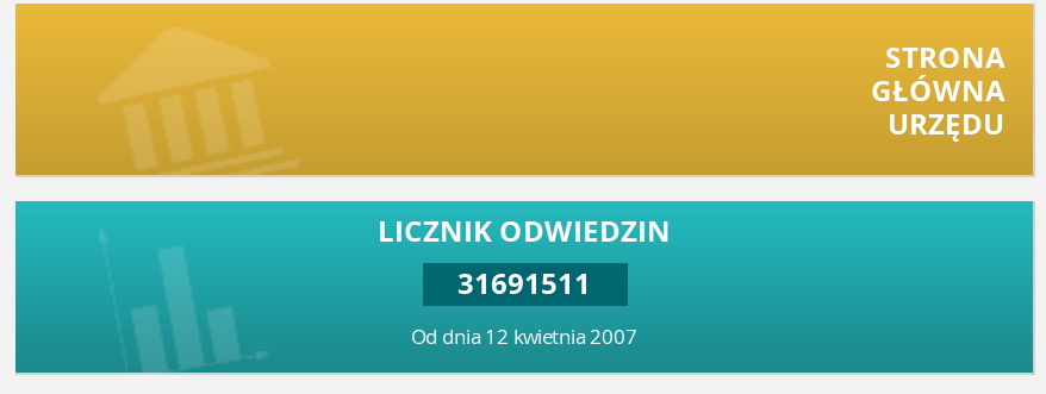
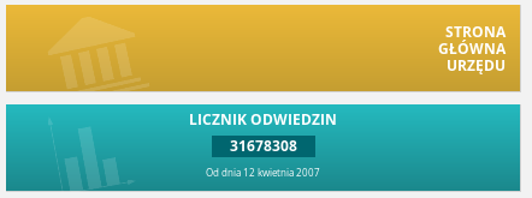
[457,264,591,305] 31691511 -> [229,136,297,157] 31678308

